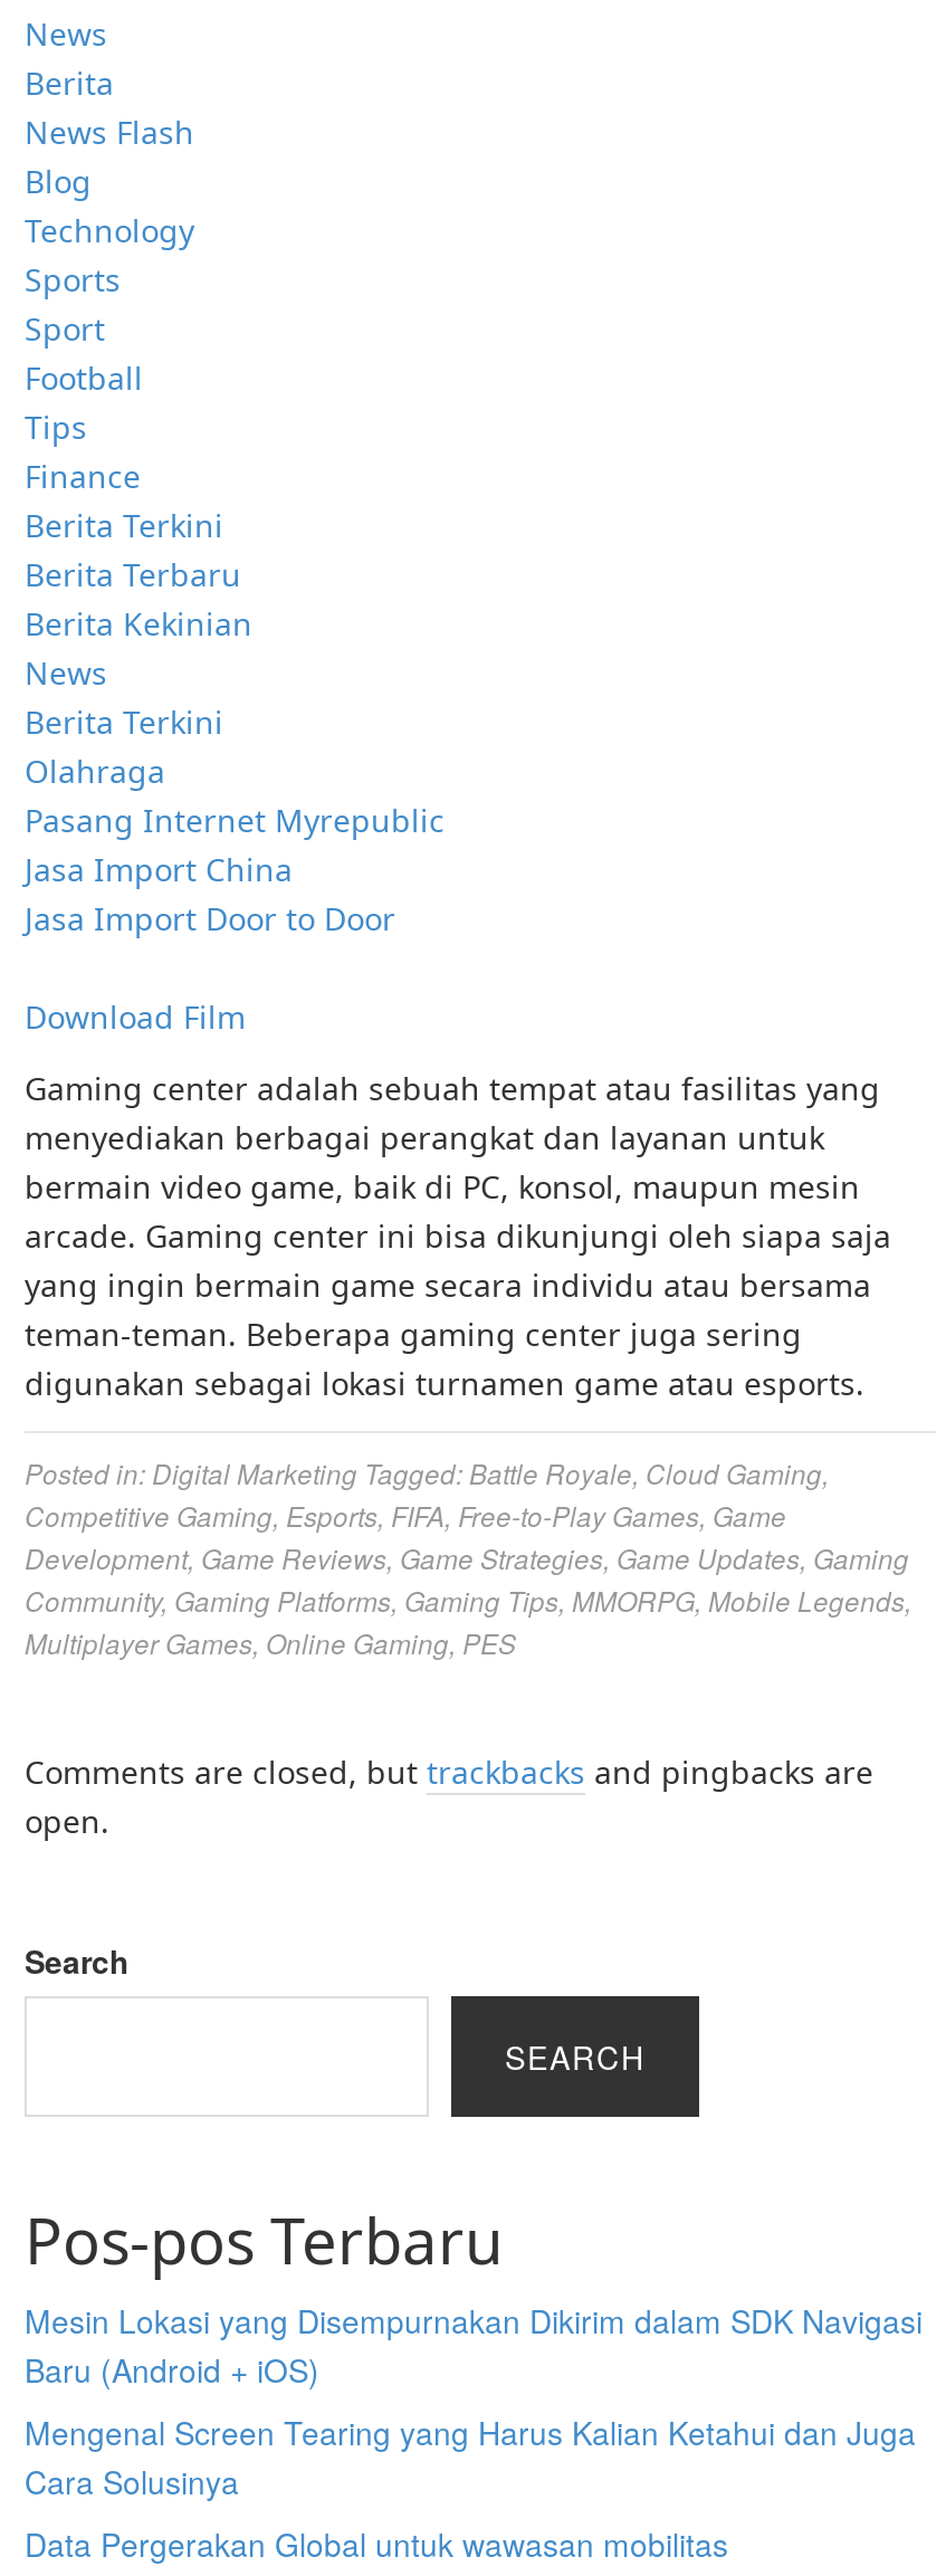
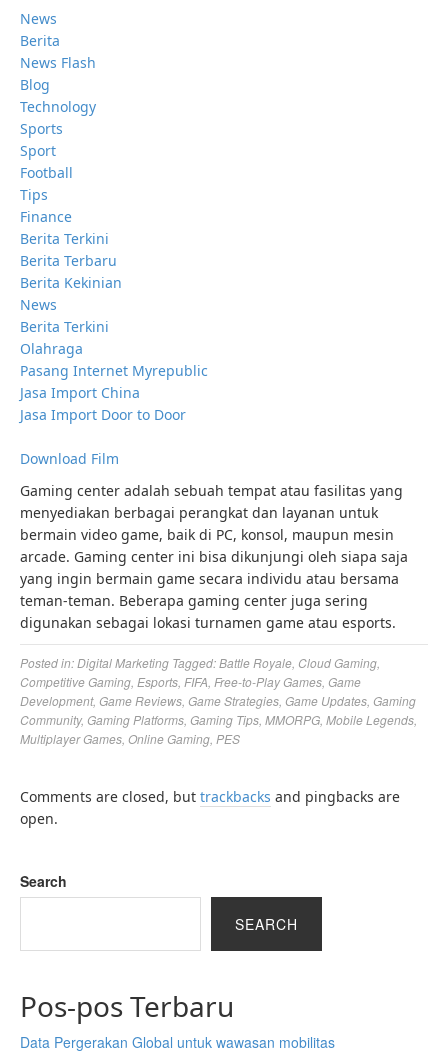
[25,2298,923,2503] Mesin Lokasi yang Disempurnakan Dikirim dalam SDK Navigasi | Baru (Android + iOS) | Mengenal Screen Tearing yang Harus Kalian Ketahui dan Juga | Cara Solusinya -> none

